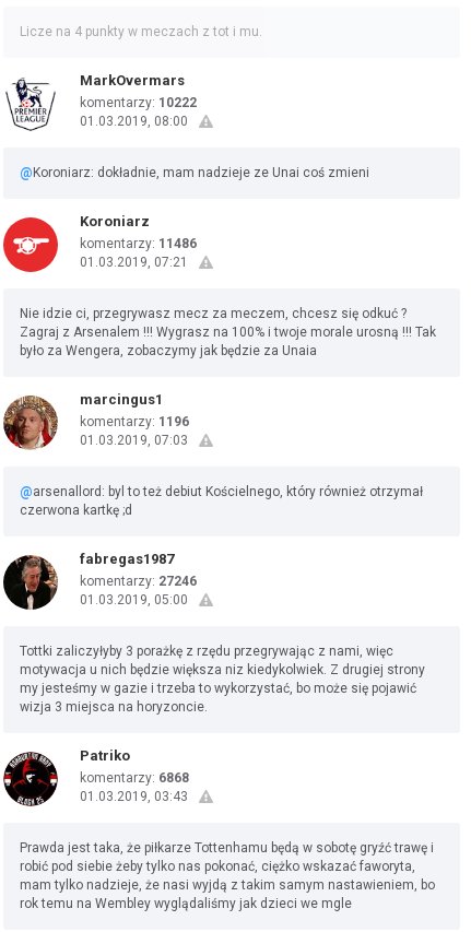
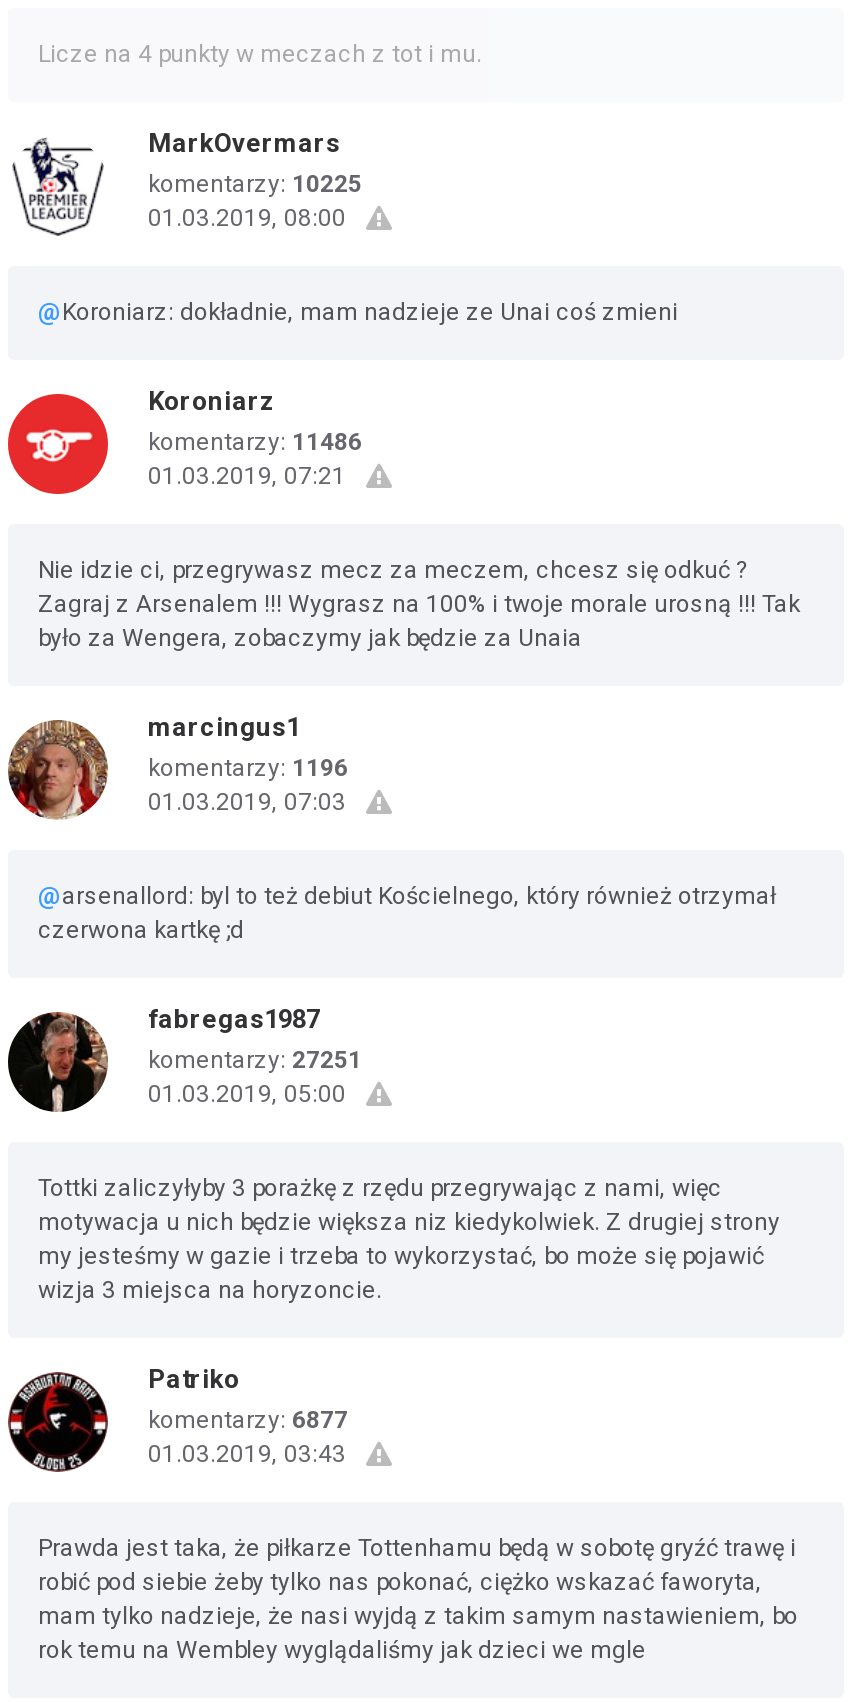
[80,95,197,110] komentarzy: 10222 -> [148,170,362,198] komentarzy: 10225
[80,574,197,589] komentarzy: 27246 -> [148,1046,362,1074] komentarzy: 27251
[80,770,189,786] komentarzy: 6868 -> [148,1406,348,1434] komentarzy: 6877

